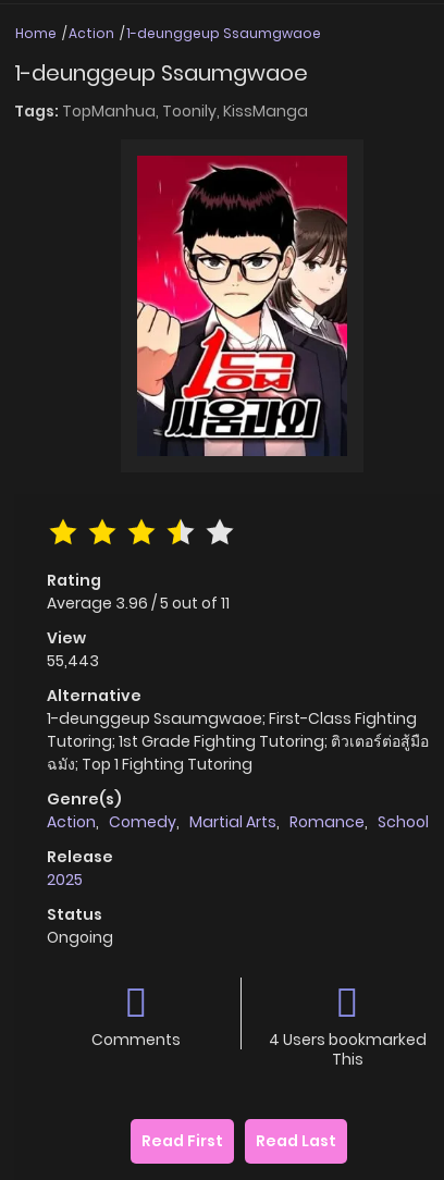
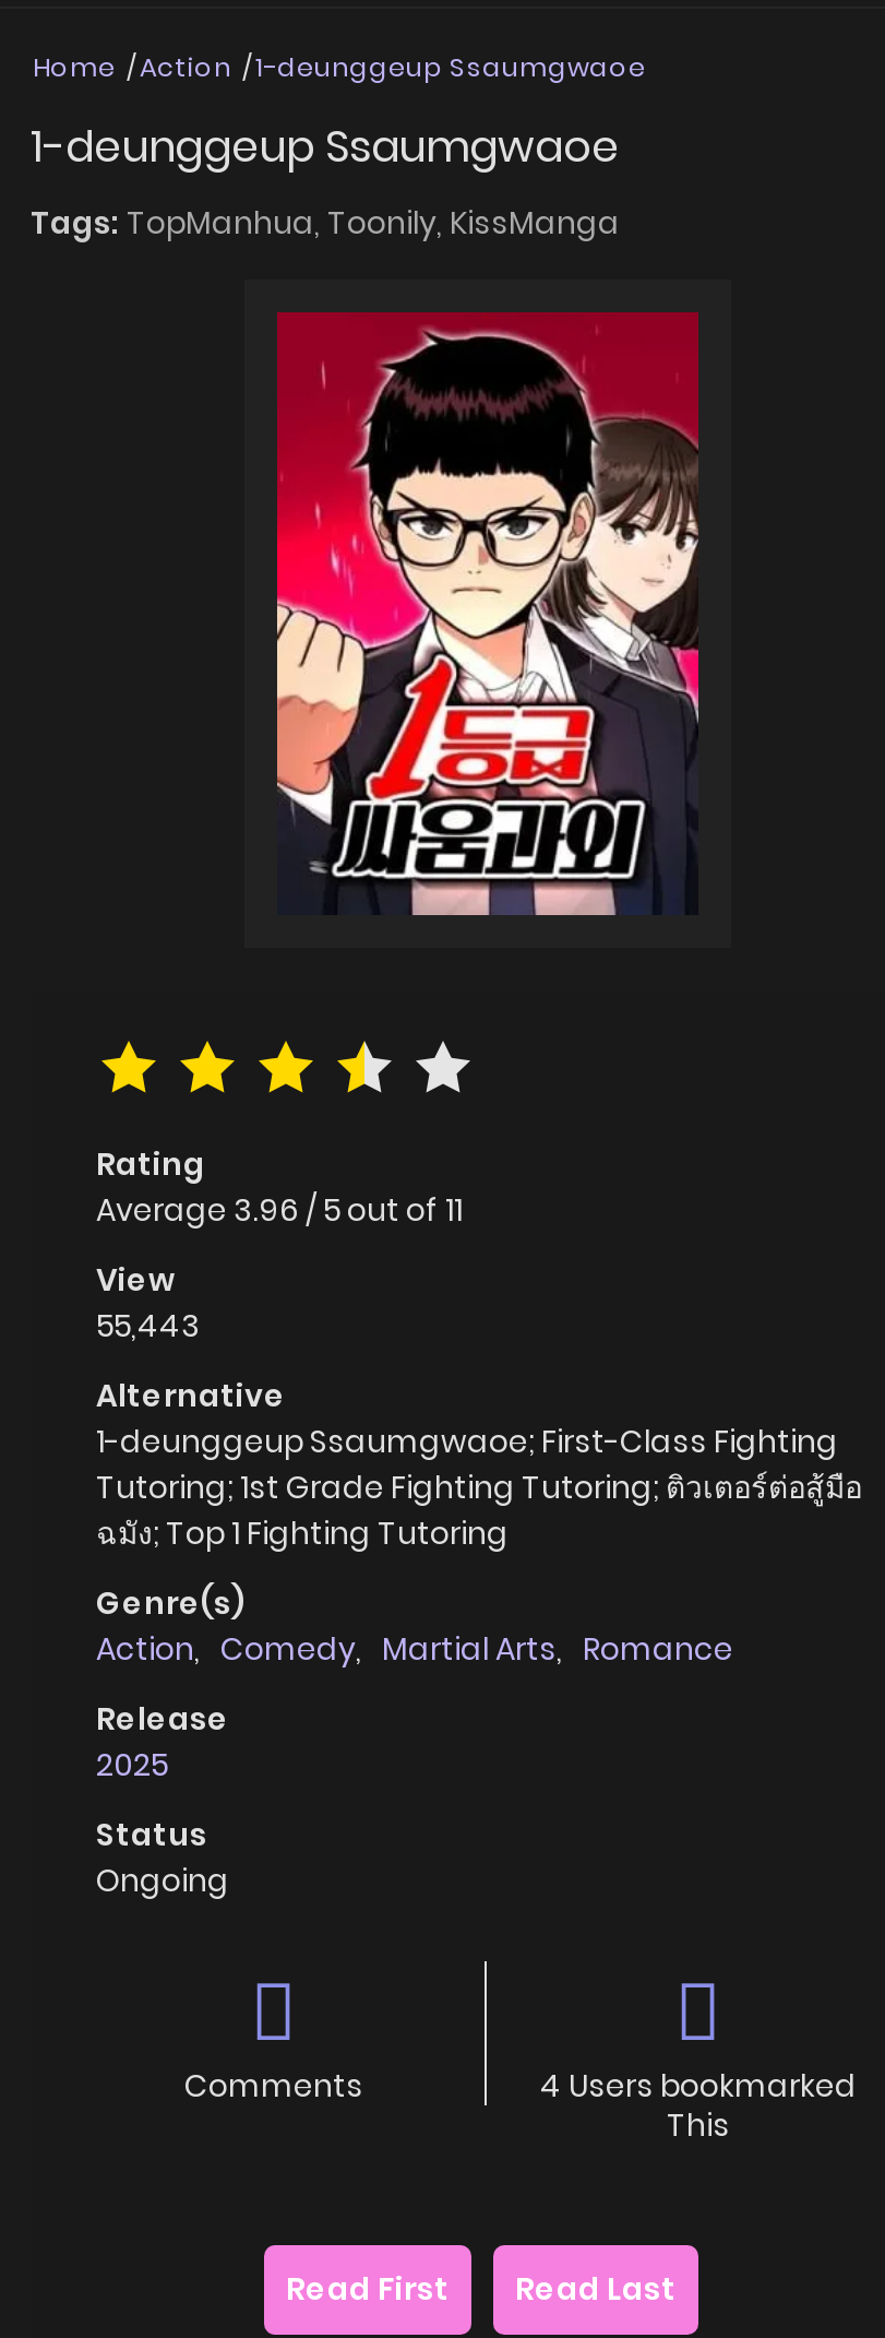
[47,811,429,833] Action, Comedy, Martial Arts, Romance, School -> [96,1627,733,1671] Action, Comedy, Martial Arts, Romance

